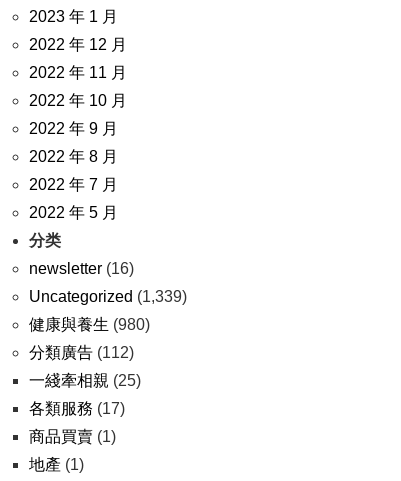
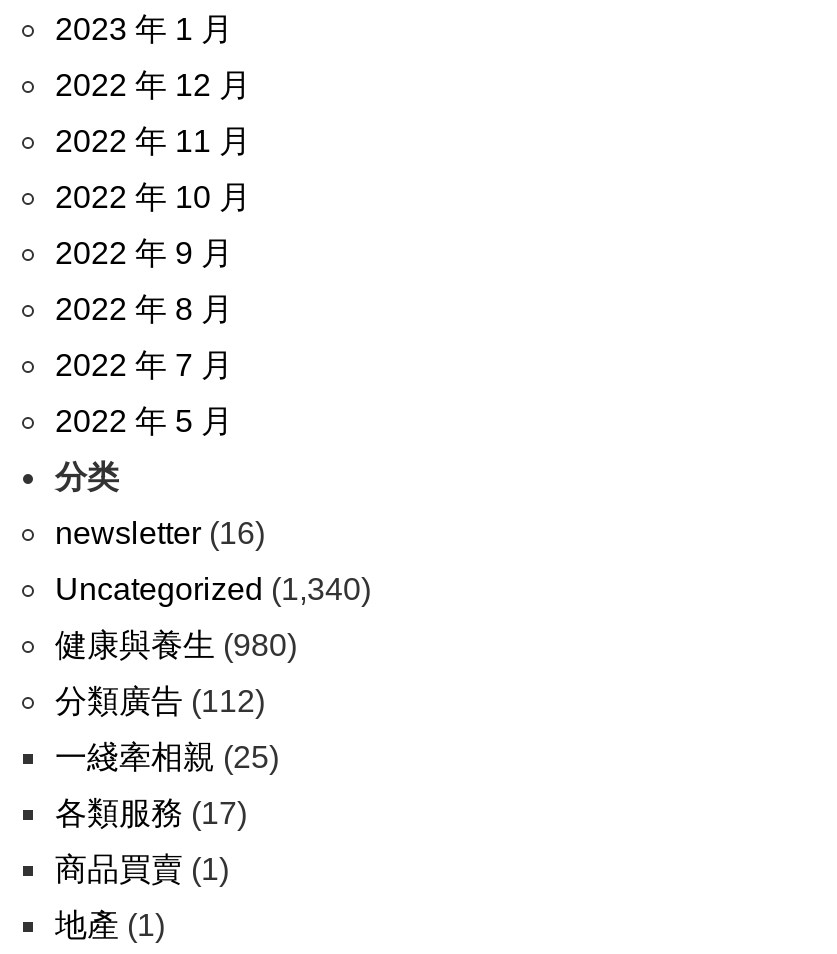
[29,288,187,305] Uncategorized (1,339) -> [55,572,371,606] Uncategorized (1,340)

